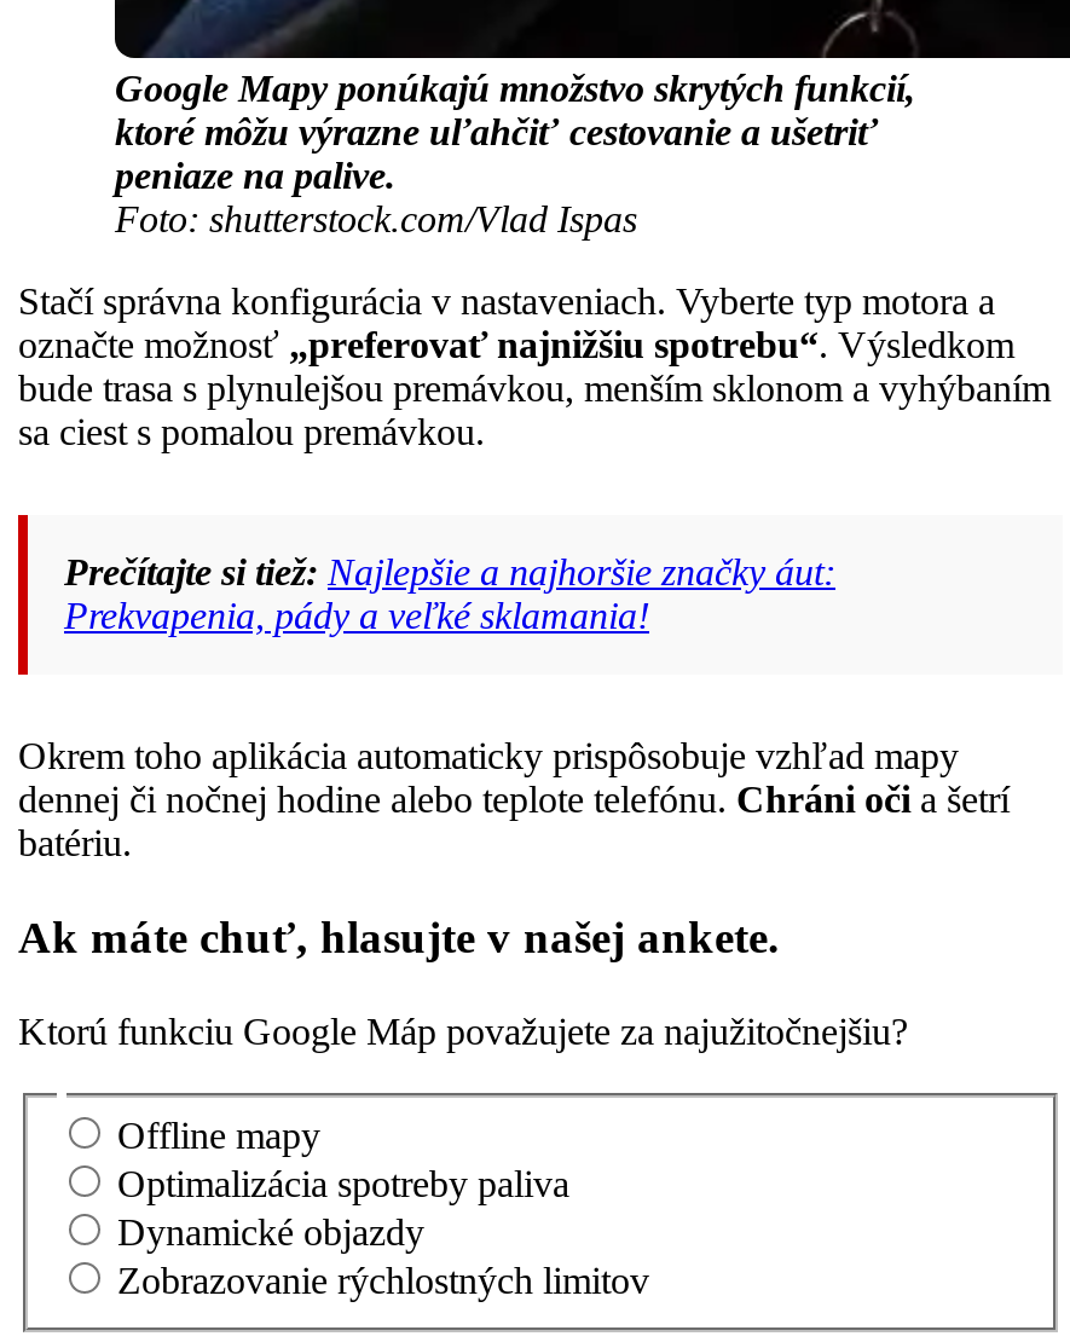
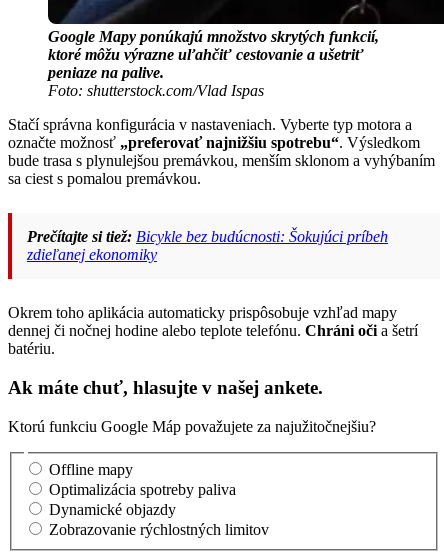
[64,552,835,636] Prečítajte si tiež: Najlepšie a najhoršie značky áut: | Prekvapenia, pády a veľké sklamania! -> [27,228,388,263] Prečítajte si tiež: Bicykle bez budúcnosti: Šokujúci príbeh | zdieľanej ekonomiky

